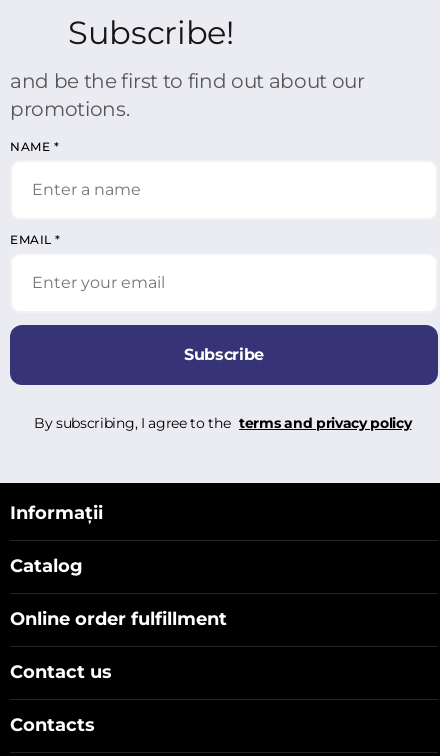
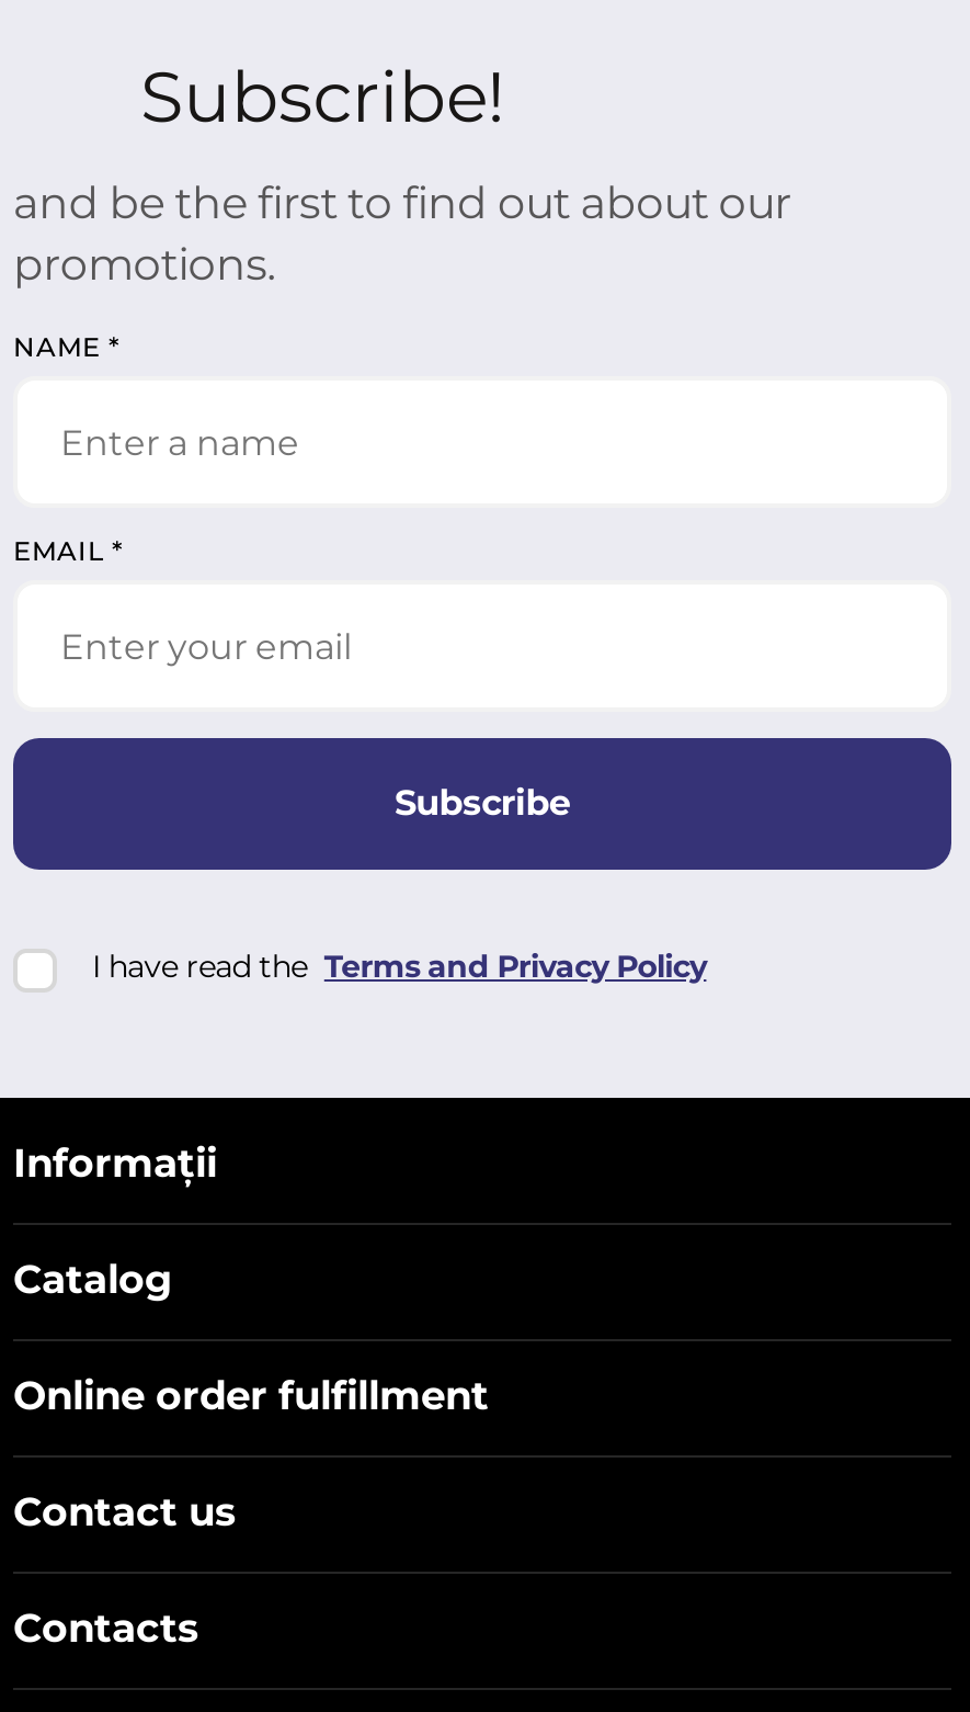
[34,413,411,431] By subscribing, I agree to the terms and privacy policy -> [92,946,706,986] I have read the Terms and Privacy Policy

